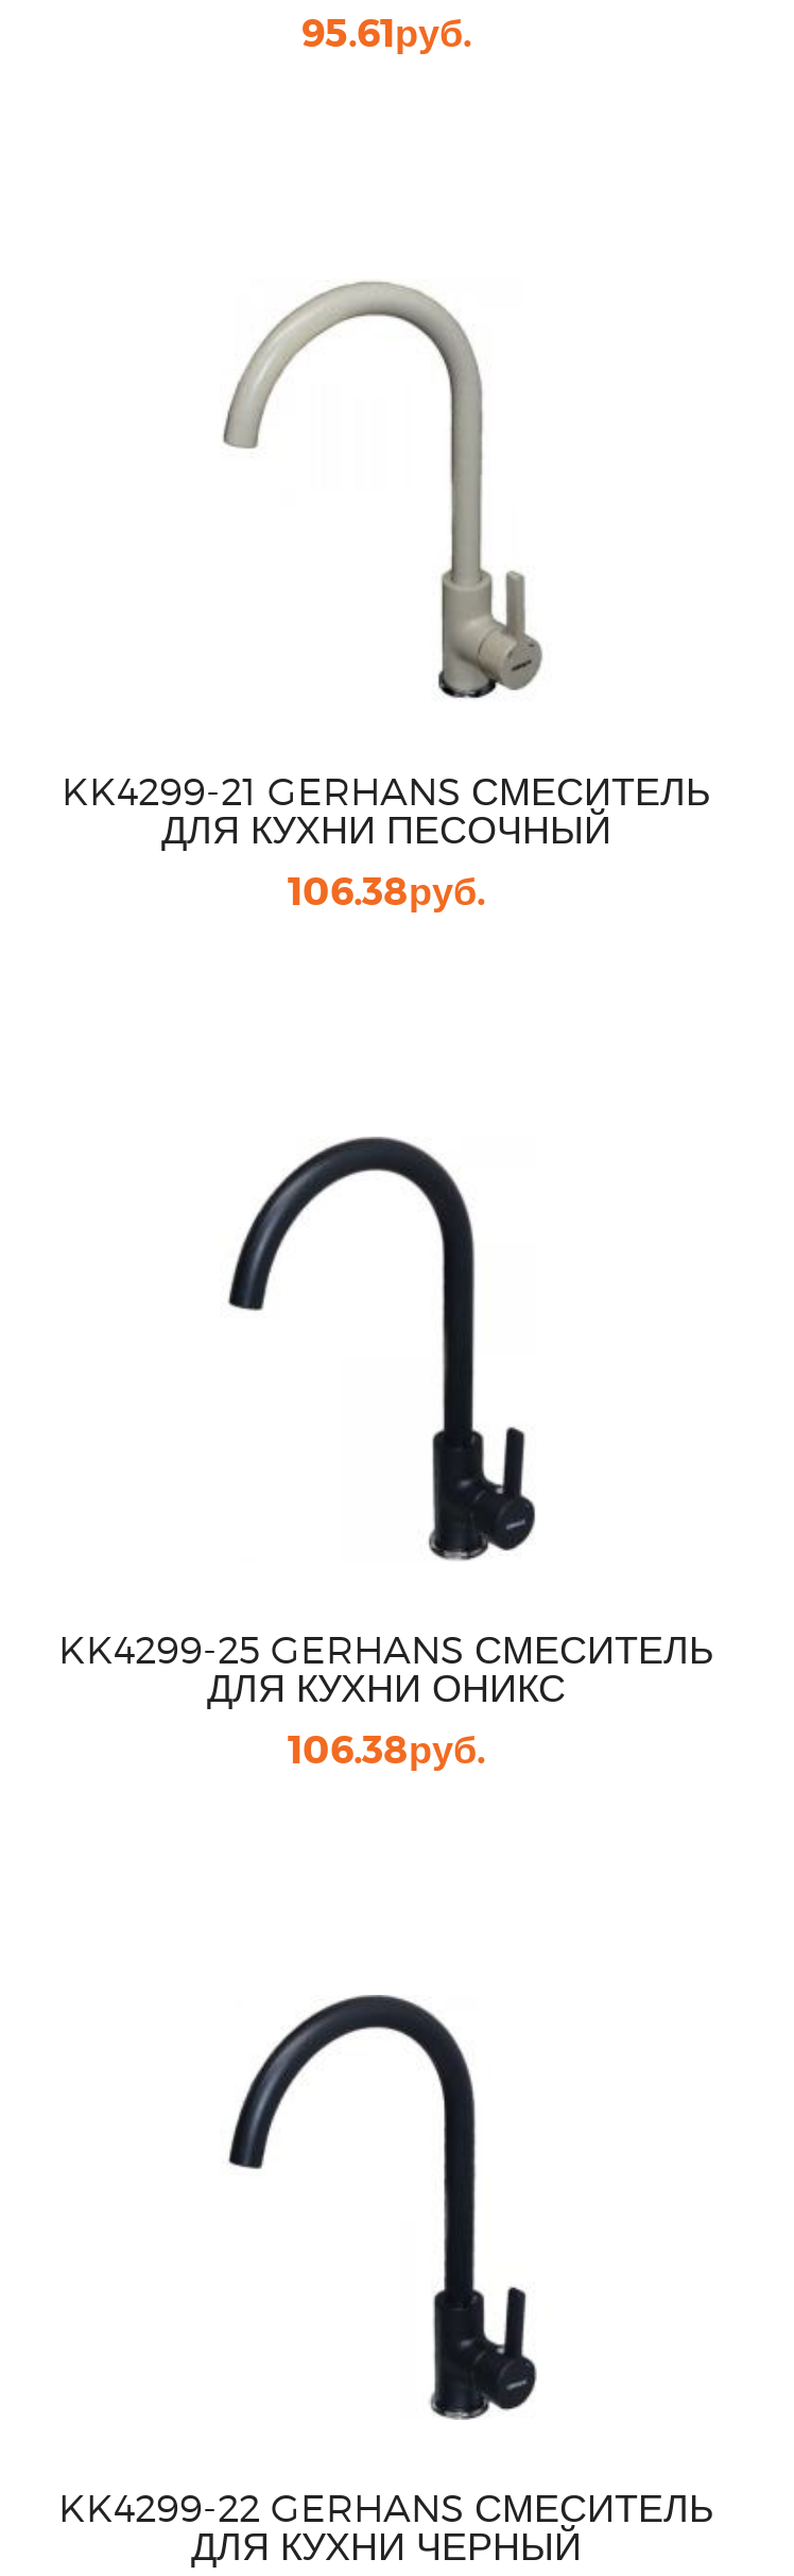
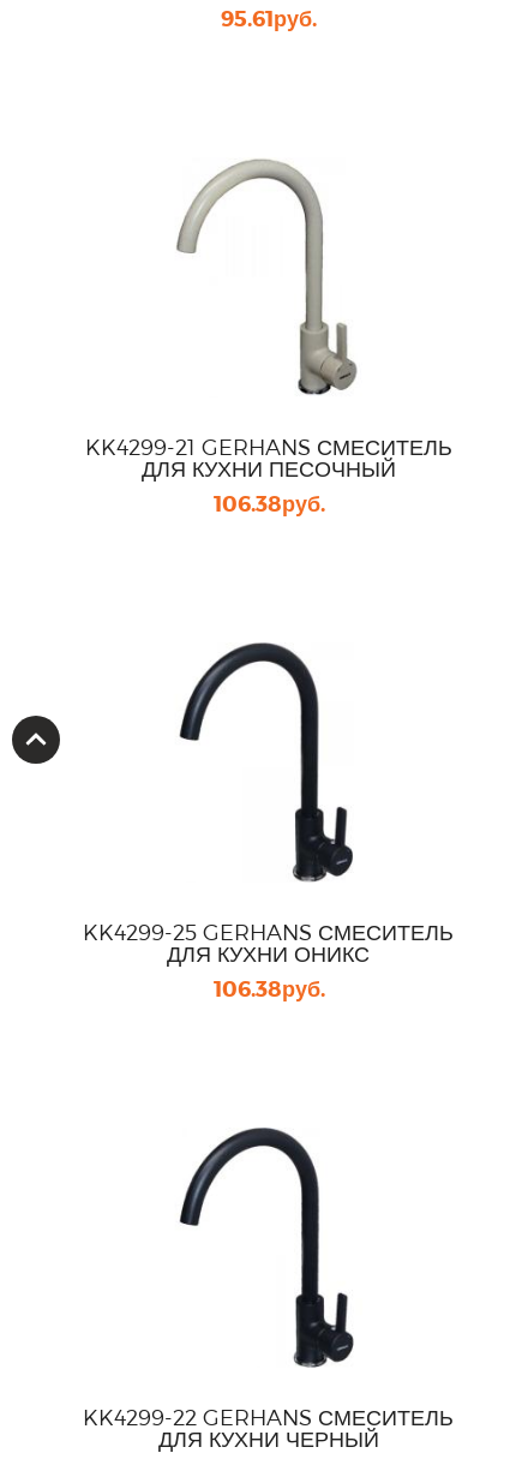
none -> [11,714,61,765] [image]

